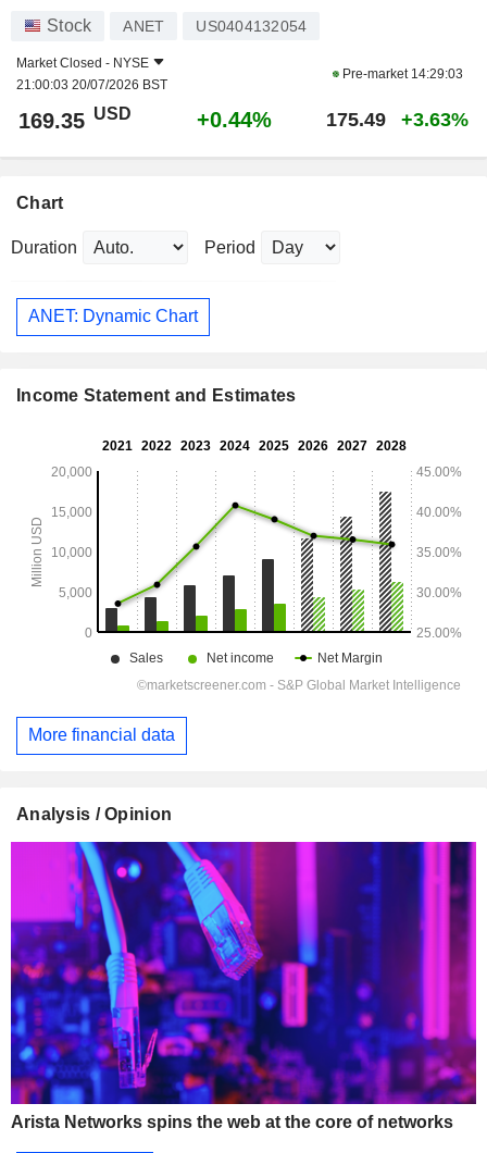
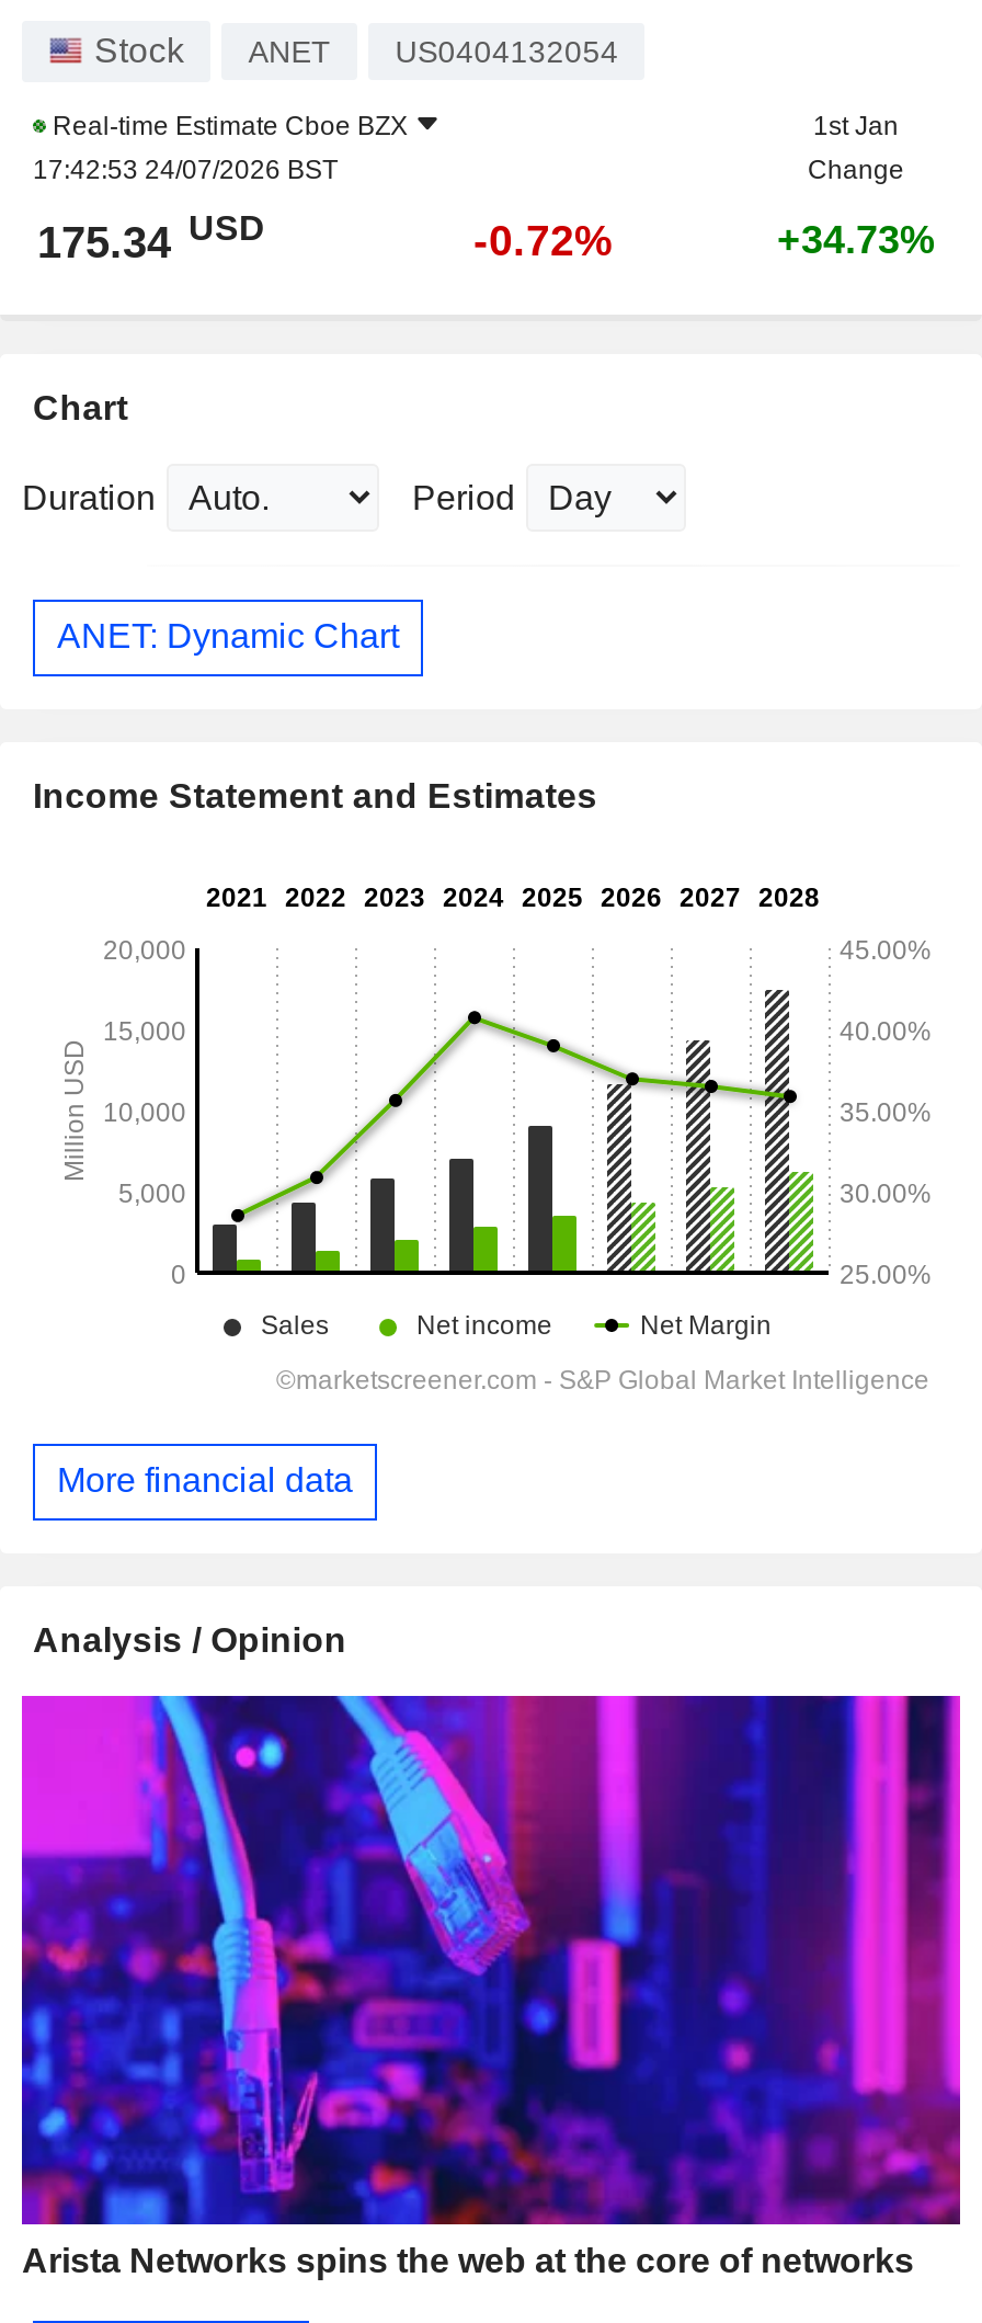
[16,55,167,92] Market Closed - NYSE | 21:00:03 20/07/2026 BST -> [33,110,408,184] Real-time Estimate Cboe BZX | 17:42:53 24/07/2026 BST
[339,66,463,81] Pre-market 14:29:03 -> [808,110,904,184] 1st Jan | Change
[18,105,469,132] 169.35 USD | +0.44% | 175.49 | +3.63% -> [37,210,935,266] 175.34 USD | -0.72% | +34.73%

